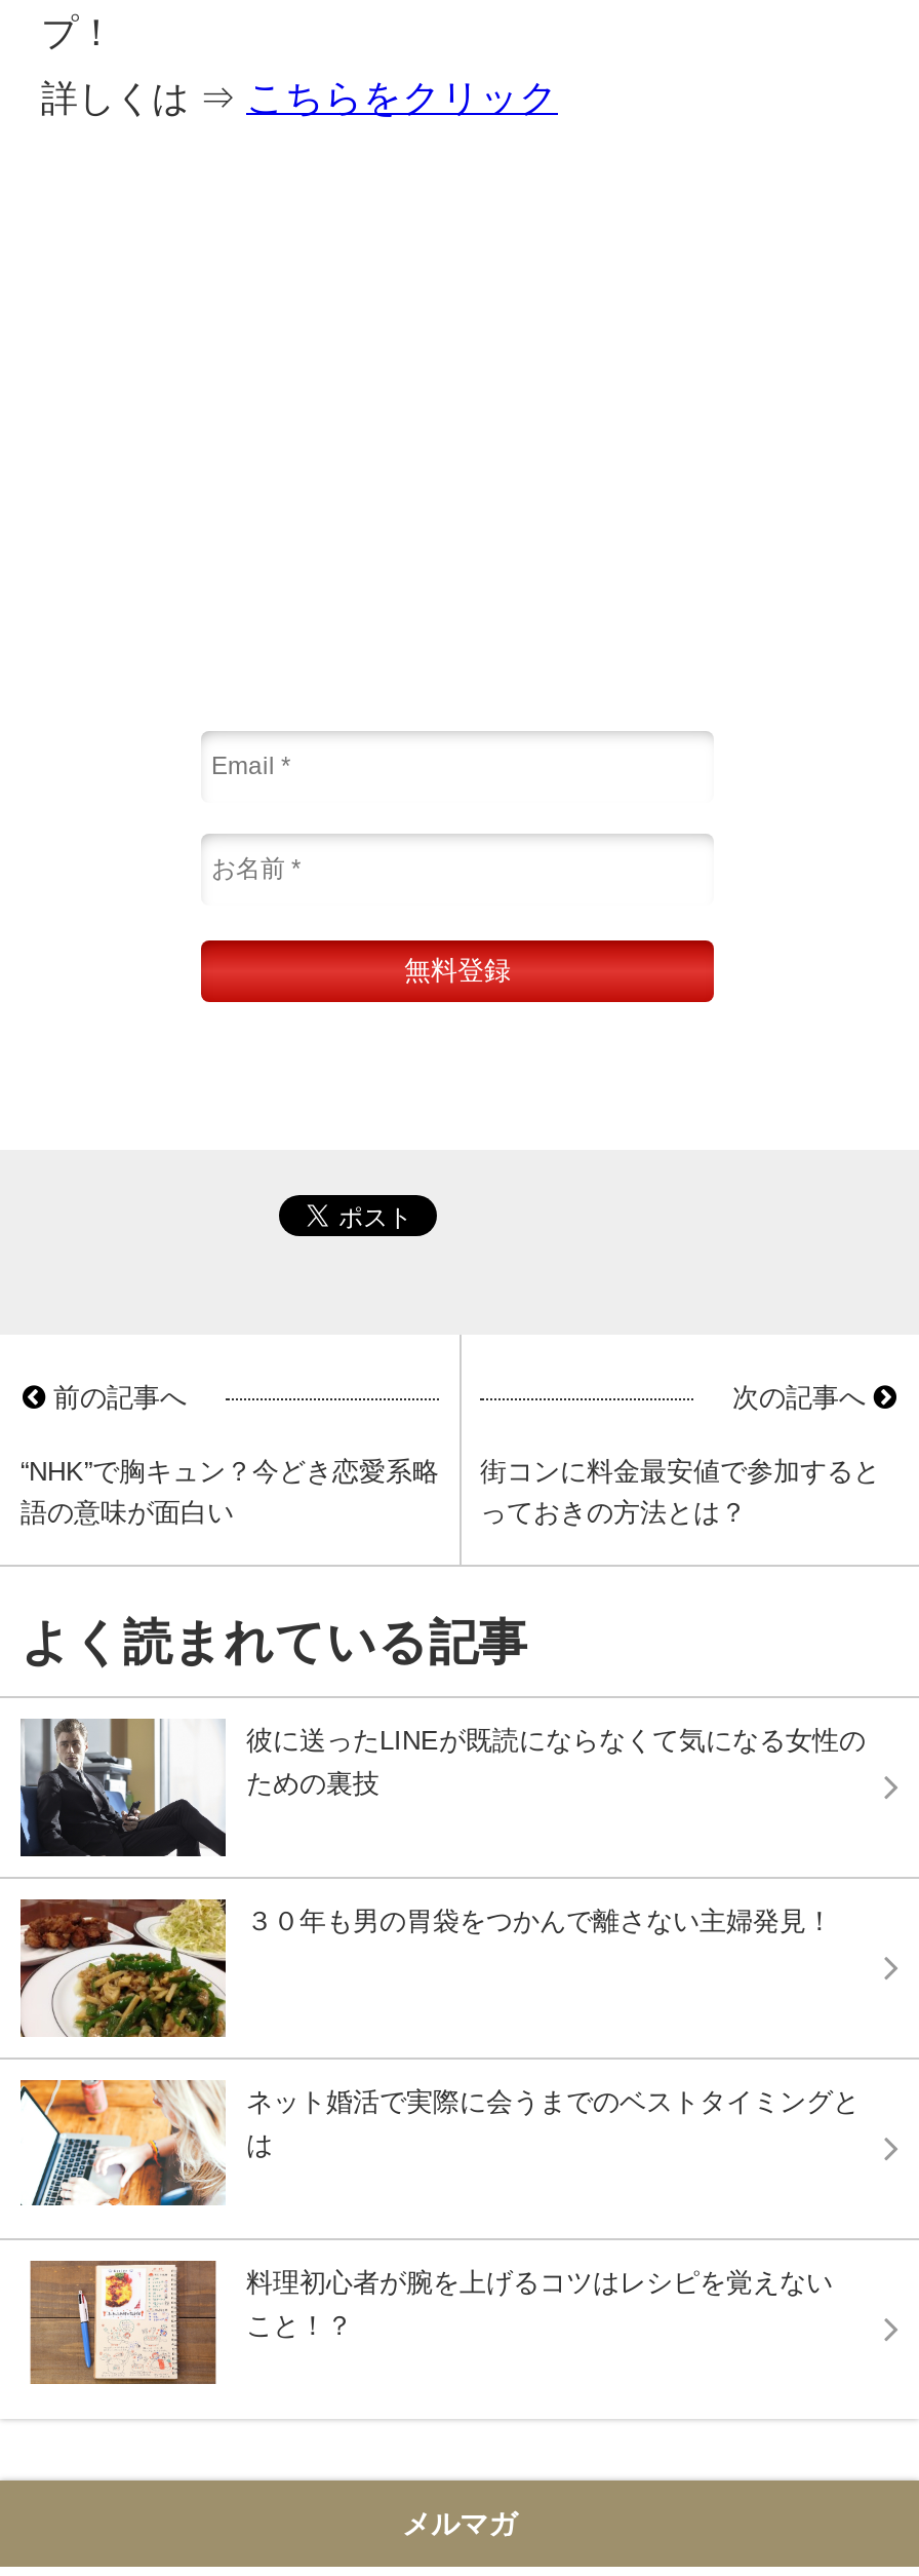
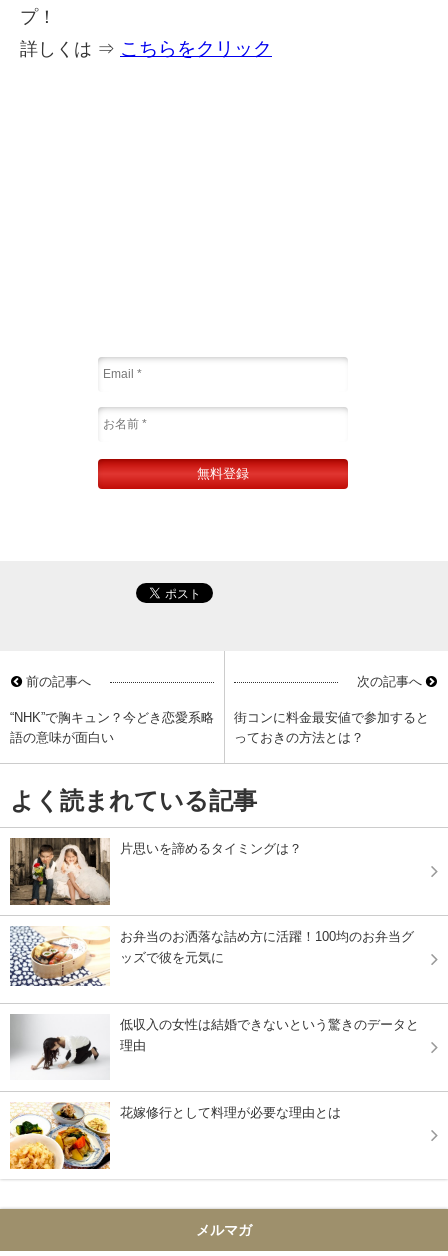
[18,1719,866,1858] [image] | 彼に送ったLINEが既読にならなくて気になる女性の | ための裏技 -> [9,837,302,906] [image] | 片思いを諦めるタイミングは？
[18,1897,833,2039] [image] | ３０年も男の胃袋をつかんで離さない主婦発見！ -> [9,926,414,993] [image] | お弁当のお洒落な詰め方に活躍！100均のお弁当グ | ッズで彼を元気に
[18,2078,860,2207] [image] | ネット婚活で実際に会うまでのベストタイミングと | は -> [9,1014,419,1075] [image] | 低収入の女性は結婚できないという驚きのデータと | 理由
[21,2259,833,2398] [image] | 料理初心者が腕を上げるコツはレシピを覚えない | こと！？ -> [9,1102,341,1170] [image] | 花嫁修行として料理が必要な理由とは

